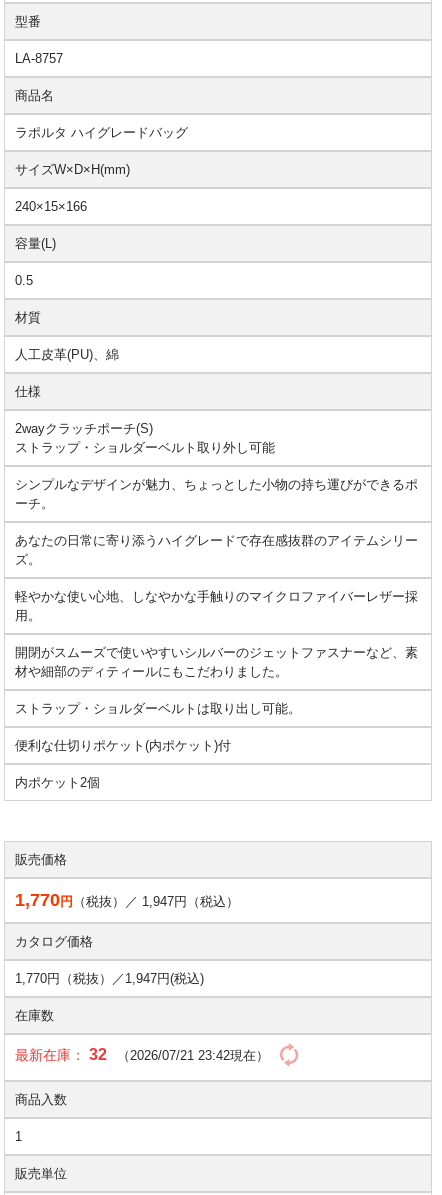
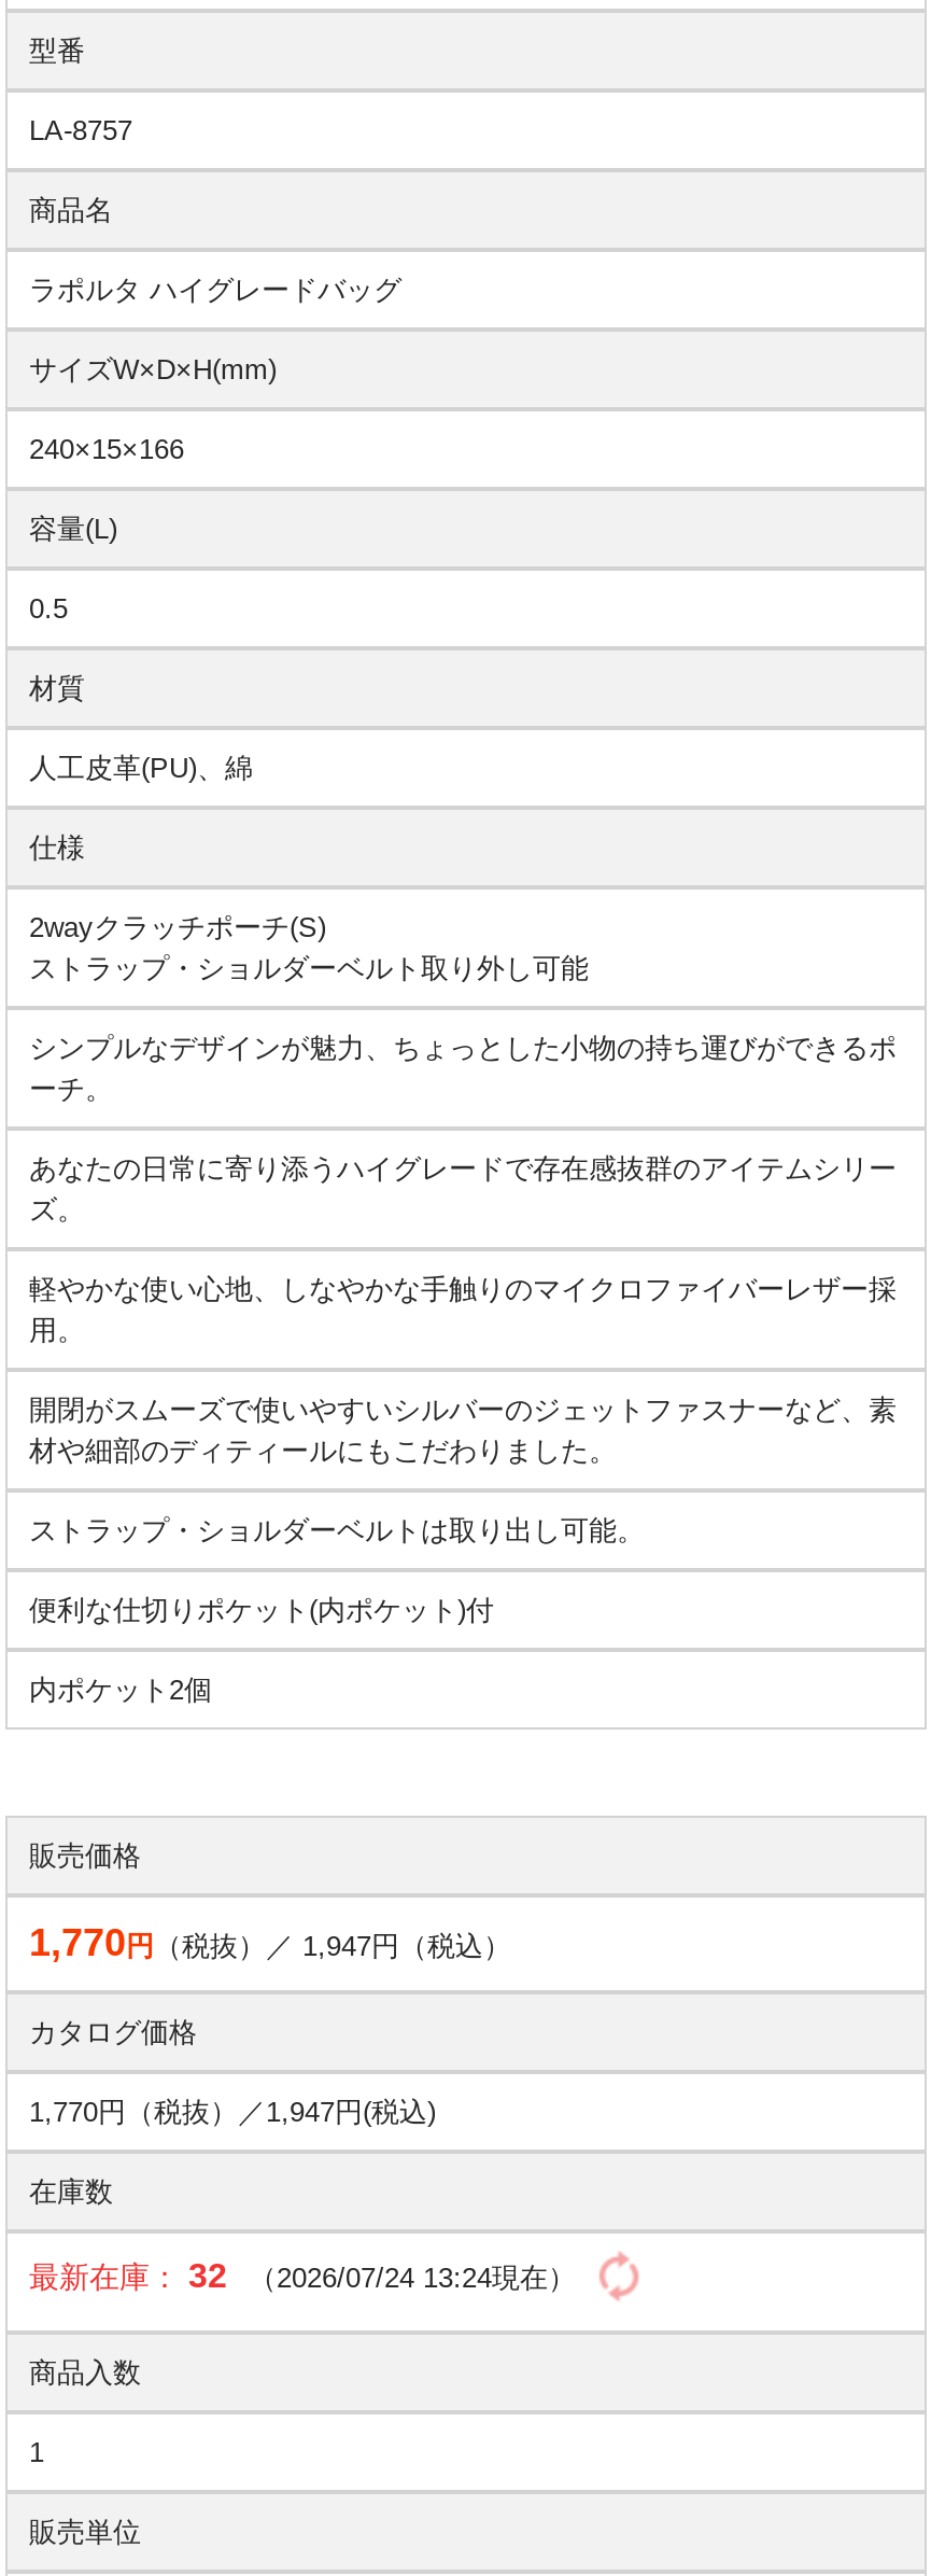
[15,1046,269,1063] 最新在庫：32 （2026/07/21 23:42現在） -> [29,2257,576,2294] 最新在庫：32 （2026/07/24 13:24現在）

